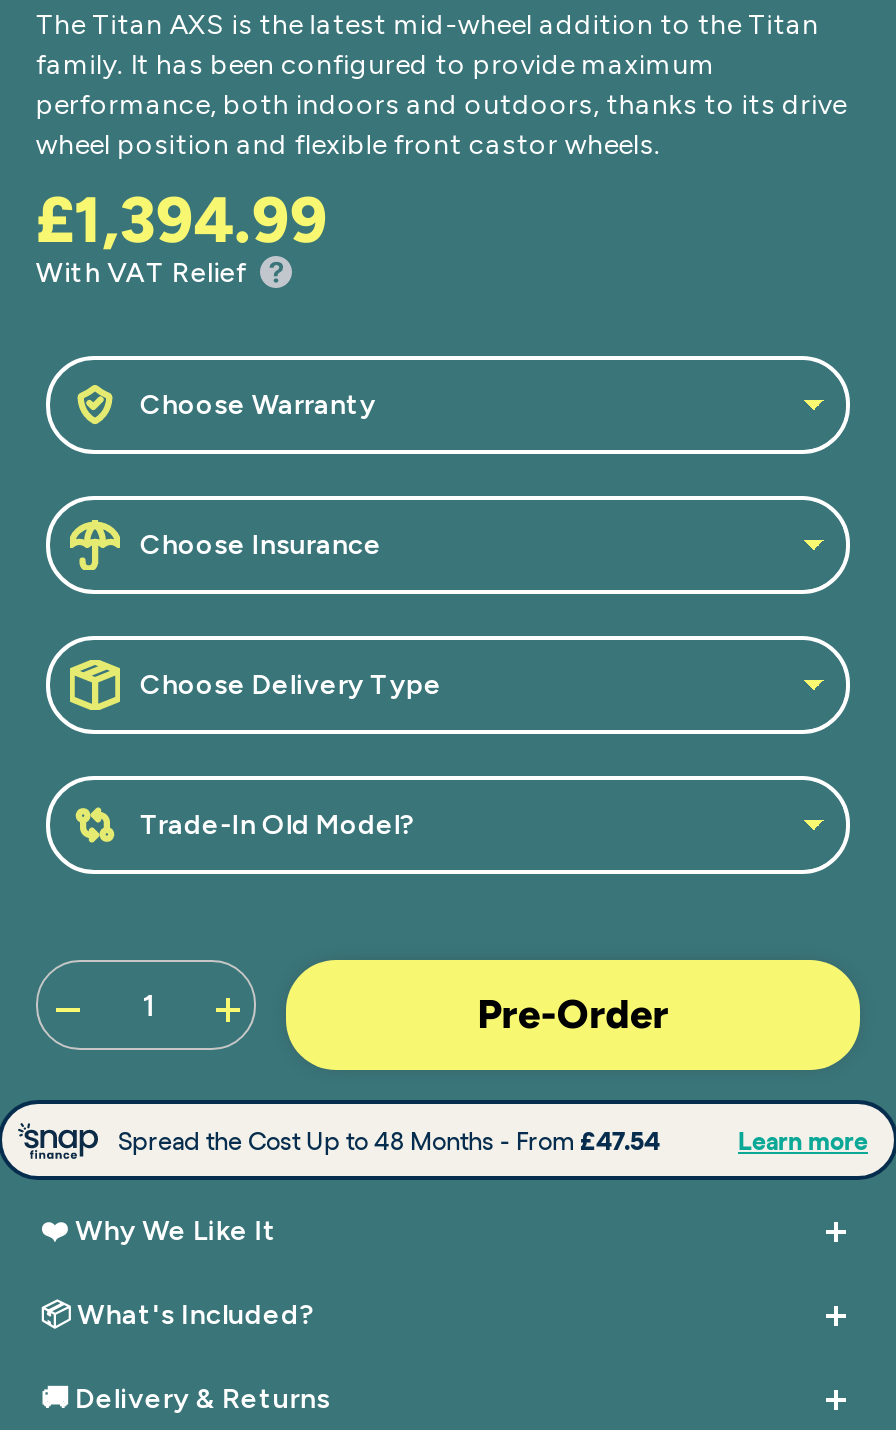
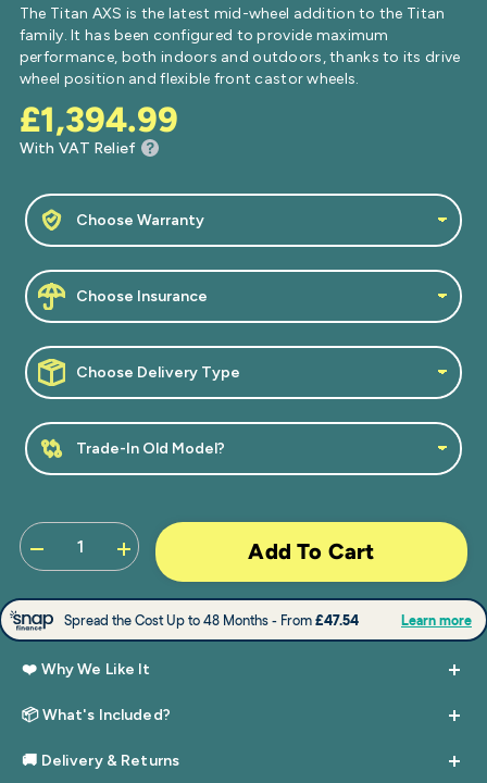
[477,991,669,1039] Pre-Order -> [248,539,375,565] Add To Cart

